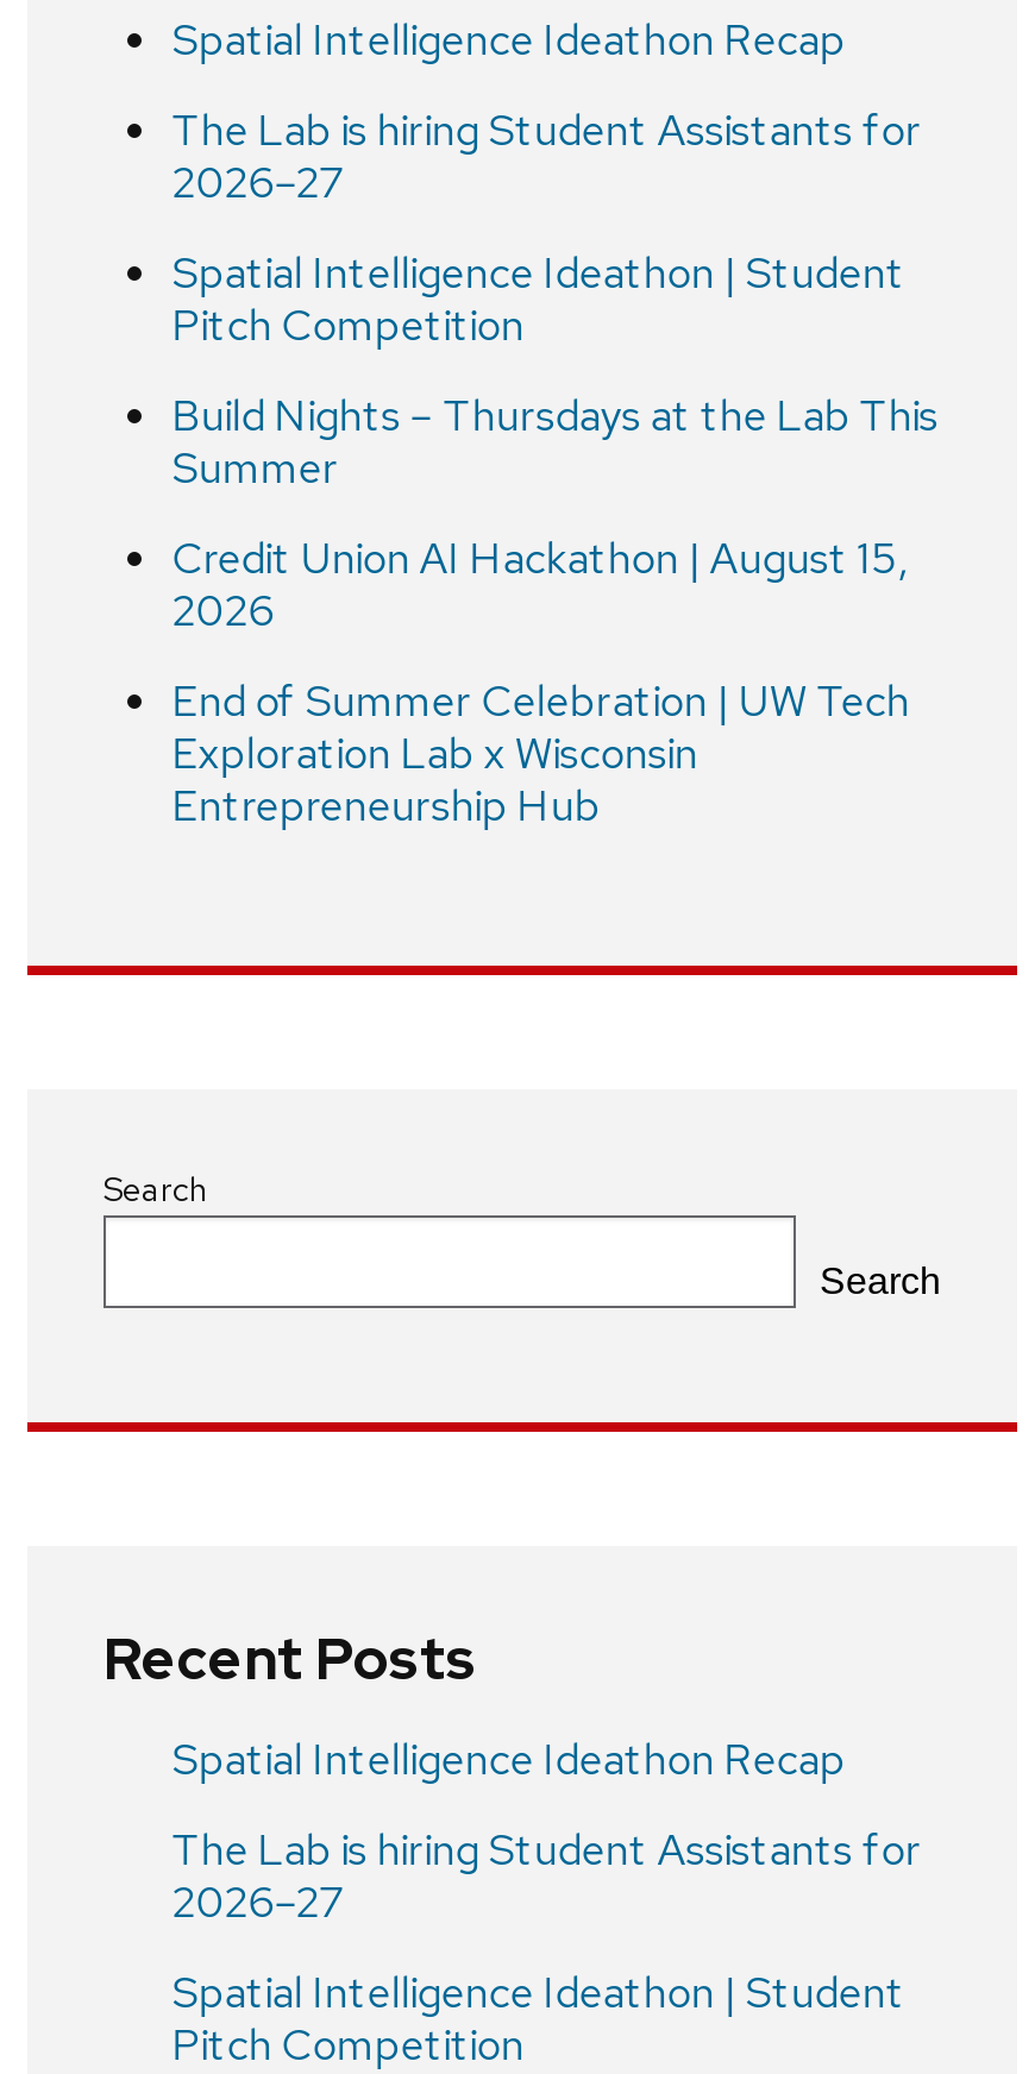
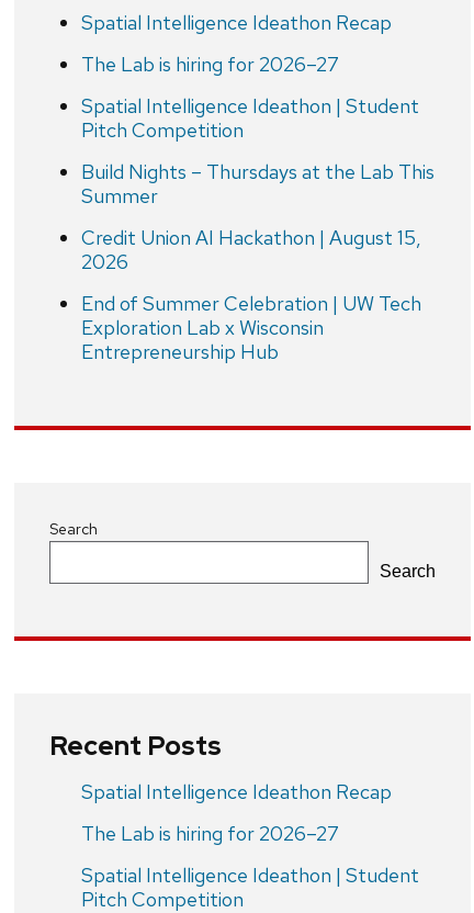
[172,103,922,210] The Lab is hiring Student Assistants for | 2026–27 -> [81,52,339,77] The Lab is hiring for 2026–27
[172,1822,922,1929] The Lab is hiring Student Assistants for | 2026–27 -> [81,821,339,846] The Lab is hiring for 2026–27

